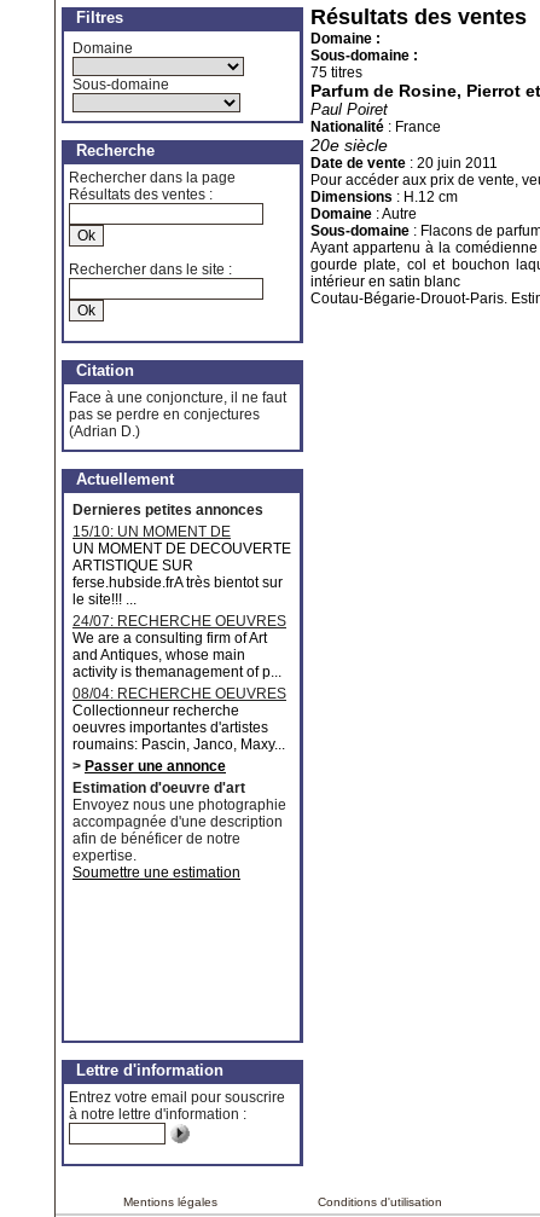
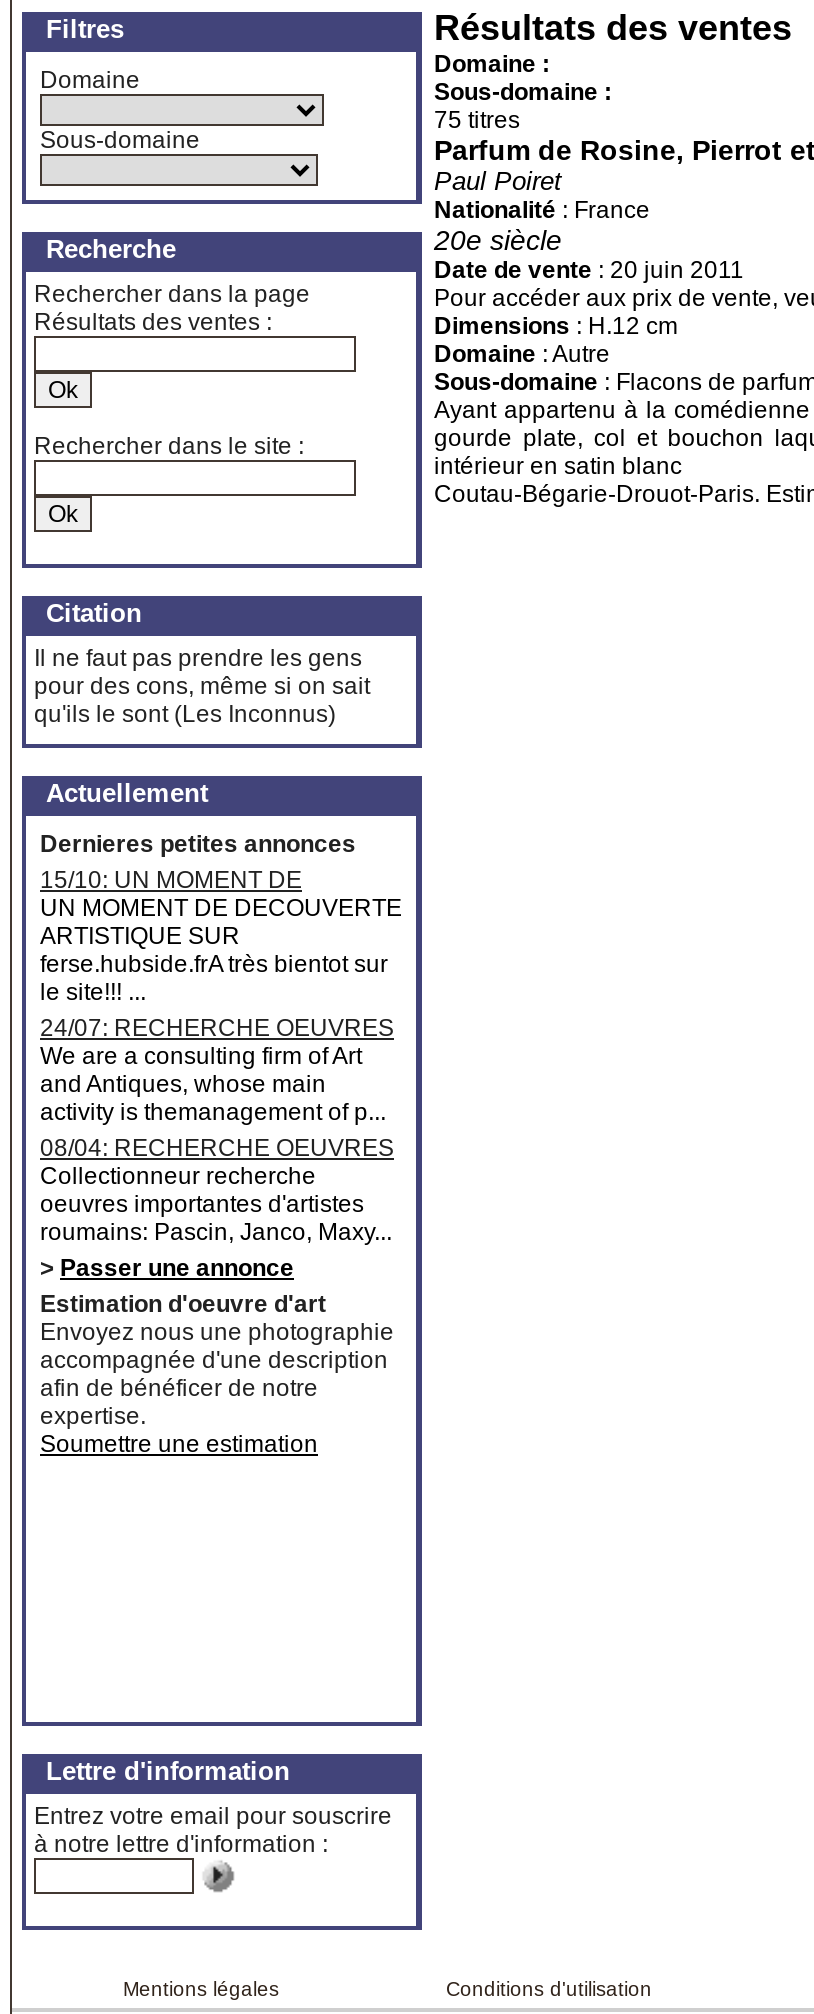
[69,389,286,440] Face à une conjoncture, il ne faut | pas se perdre en conjectures | (Adrian D.) -> [34,644,370,728] Il ne faut pas prendre les gens | pour des cons, même si on sait | qu'ils le sont (Les Inconnus)

